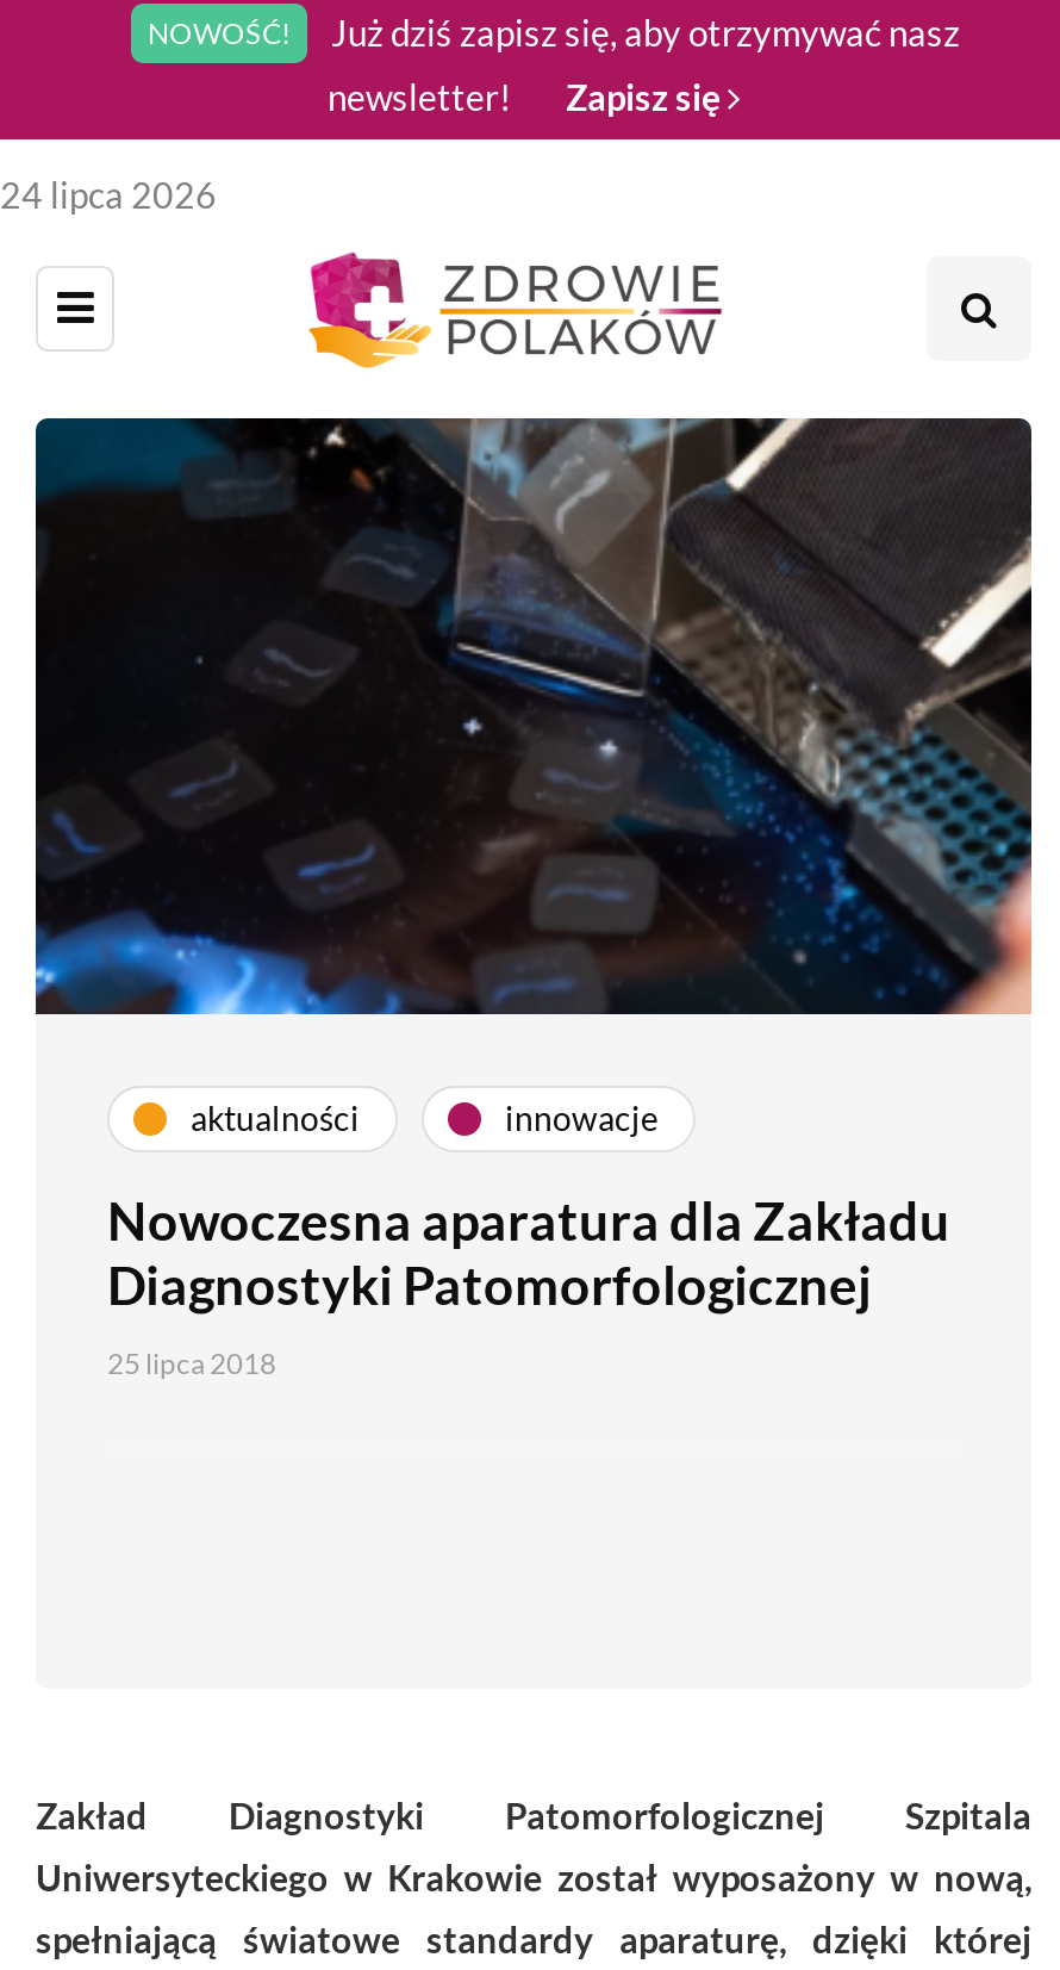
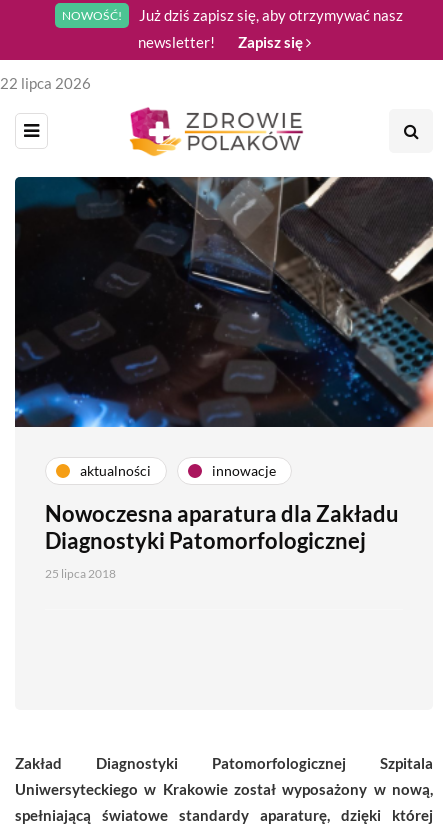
[0,173,217,216] 24 lipca 2026 -> [0,74,91,92] 22 lipca 2026

